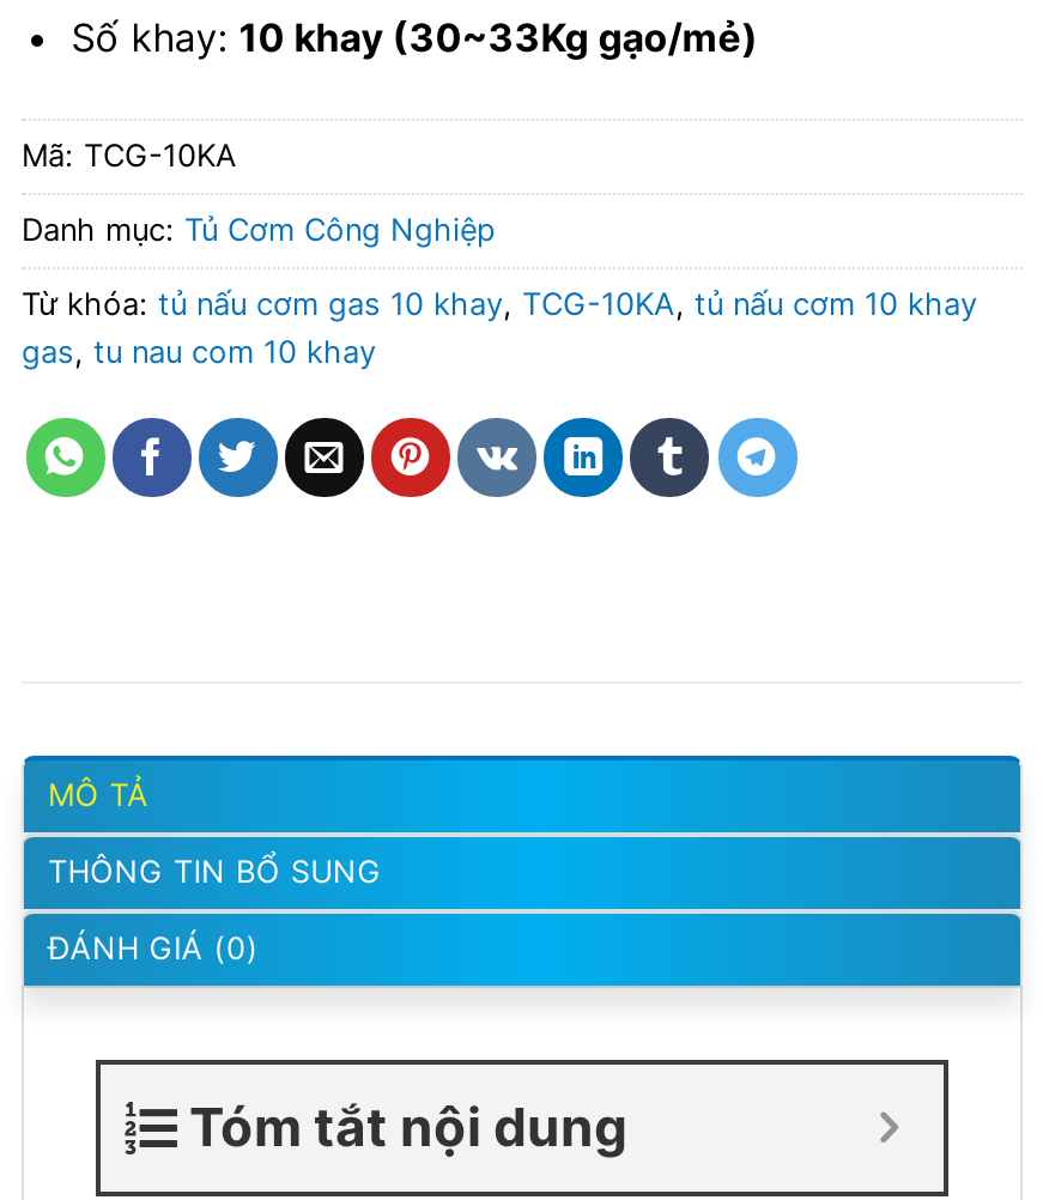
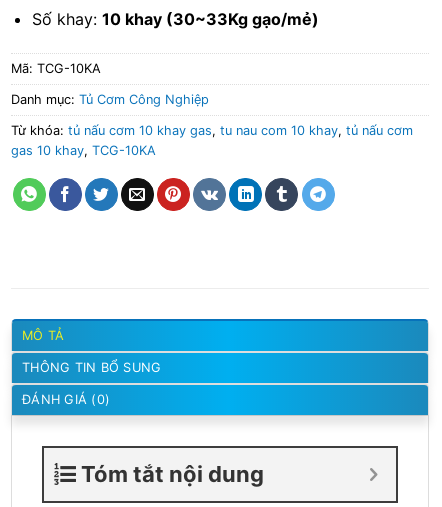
[22,285,977,369] Từ khóa: tủ nấu cơm gas 10 khay, TCG-10KA, tủ nấu cơm 10 khay | gas, tu nau com 10 khay -> [11,123,413,158] Từ khóa: tủ nấu cơm 10 khay gas, tu nau com 10 khay, tủ nấu cơm | gas 10 khay, TCG-10KA

